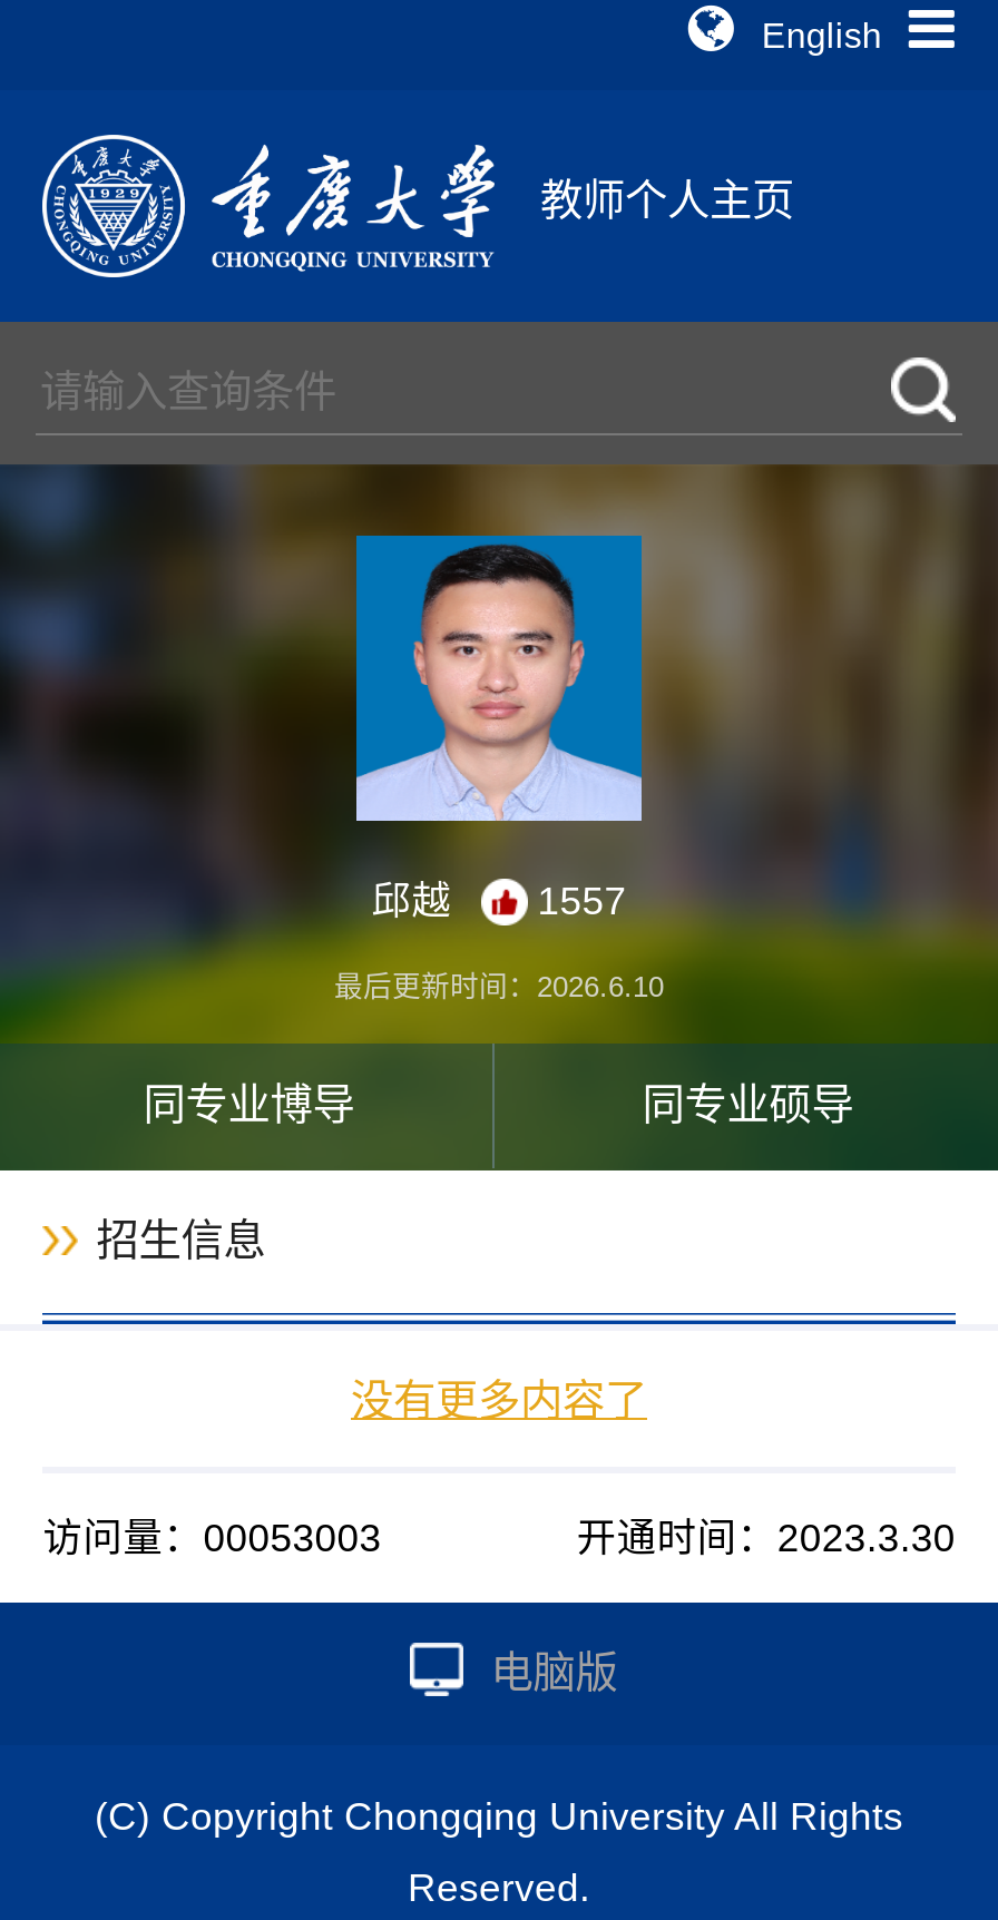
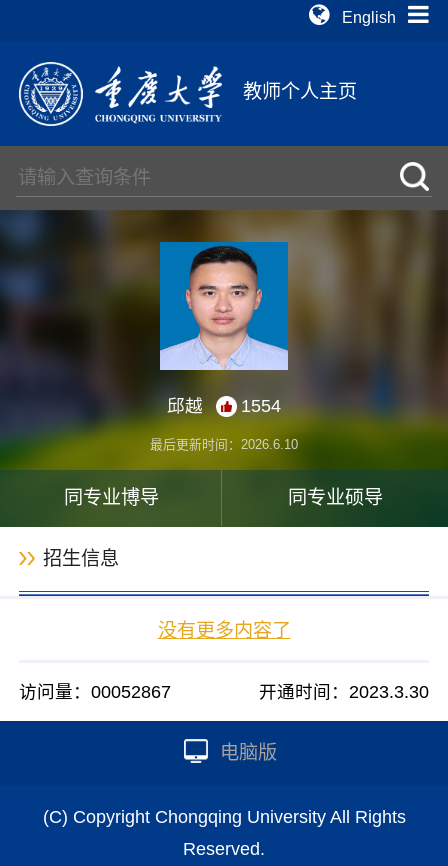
[371,879,627,923] 邱越 1557 -> [167,396,281,416] 邱越 1554
[43,1515,381,1559] 访问量：00053003 -> [19,682,171,702] 访问量：00052867

